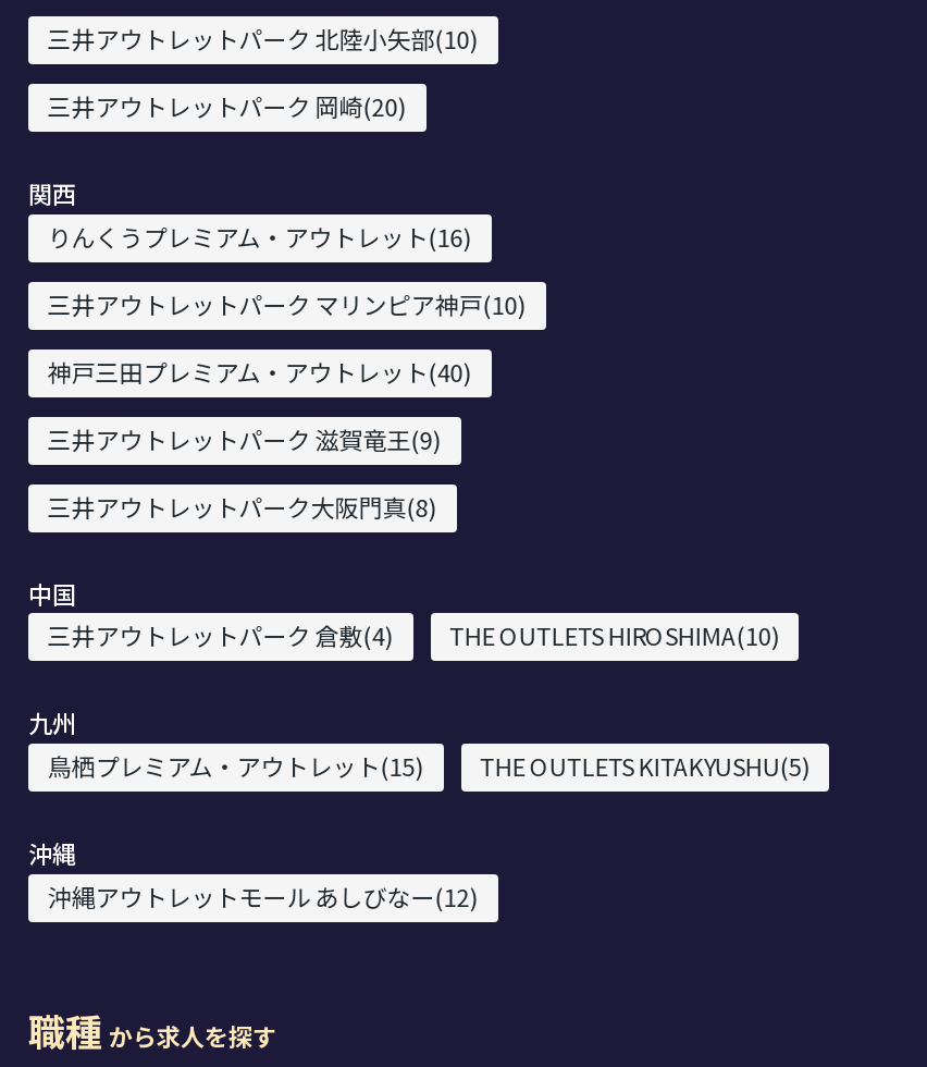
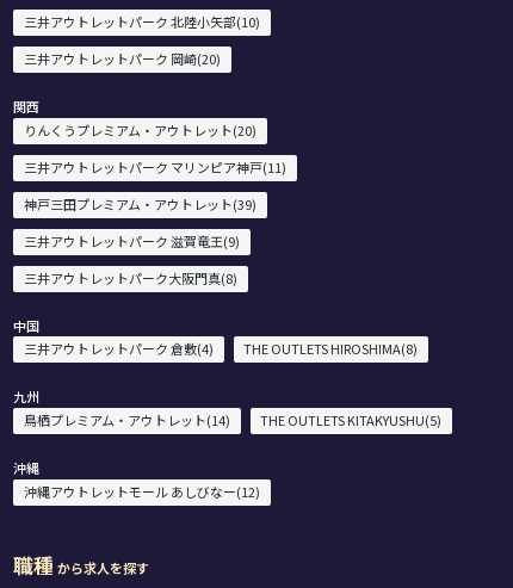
[47,218,472,253] りんくうプレミアム・アウトレット(16) -> [24,120,256,139] りんくうプレミアム・アウトレット(20)
[47,286,526,321] 三井アウトレットパーク マリンピア神戸(10) -> [24,157,286,176] 三井アウトレットパーク マリンピア神戸(11)
[47,353,472,388] 神戸三田プレミアム・アウトレット(40) -> [24,194,256,213] 神戸三田プレミアム・アウトレット(39)
[449,618,780,653] THE OUTLETS HIROSHIMA(10) -> [244,339,418,358] THE OUTLETS HIROSHIMA(8)
[47,748,424,783] 鳥栖プレミアム・アウトレット(15) -> [24,410,230,429] 鳥栖プレミアム・アウトレット(14)

